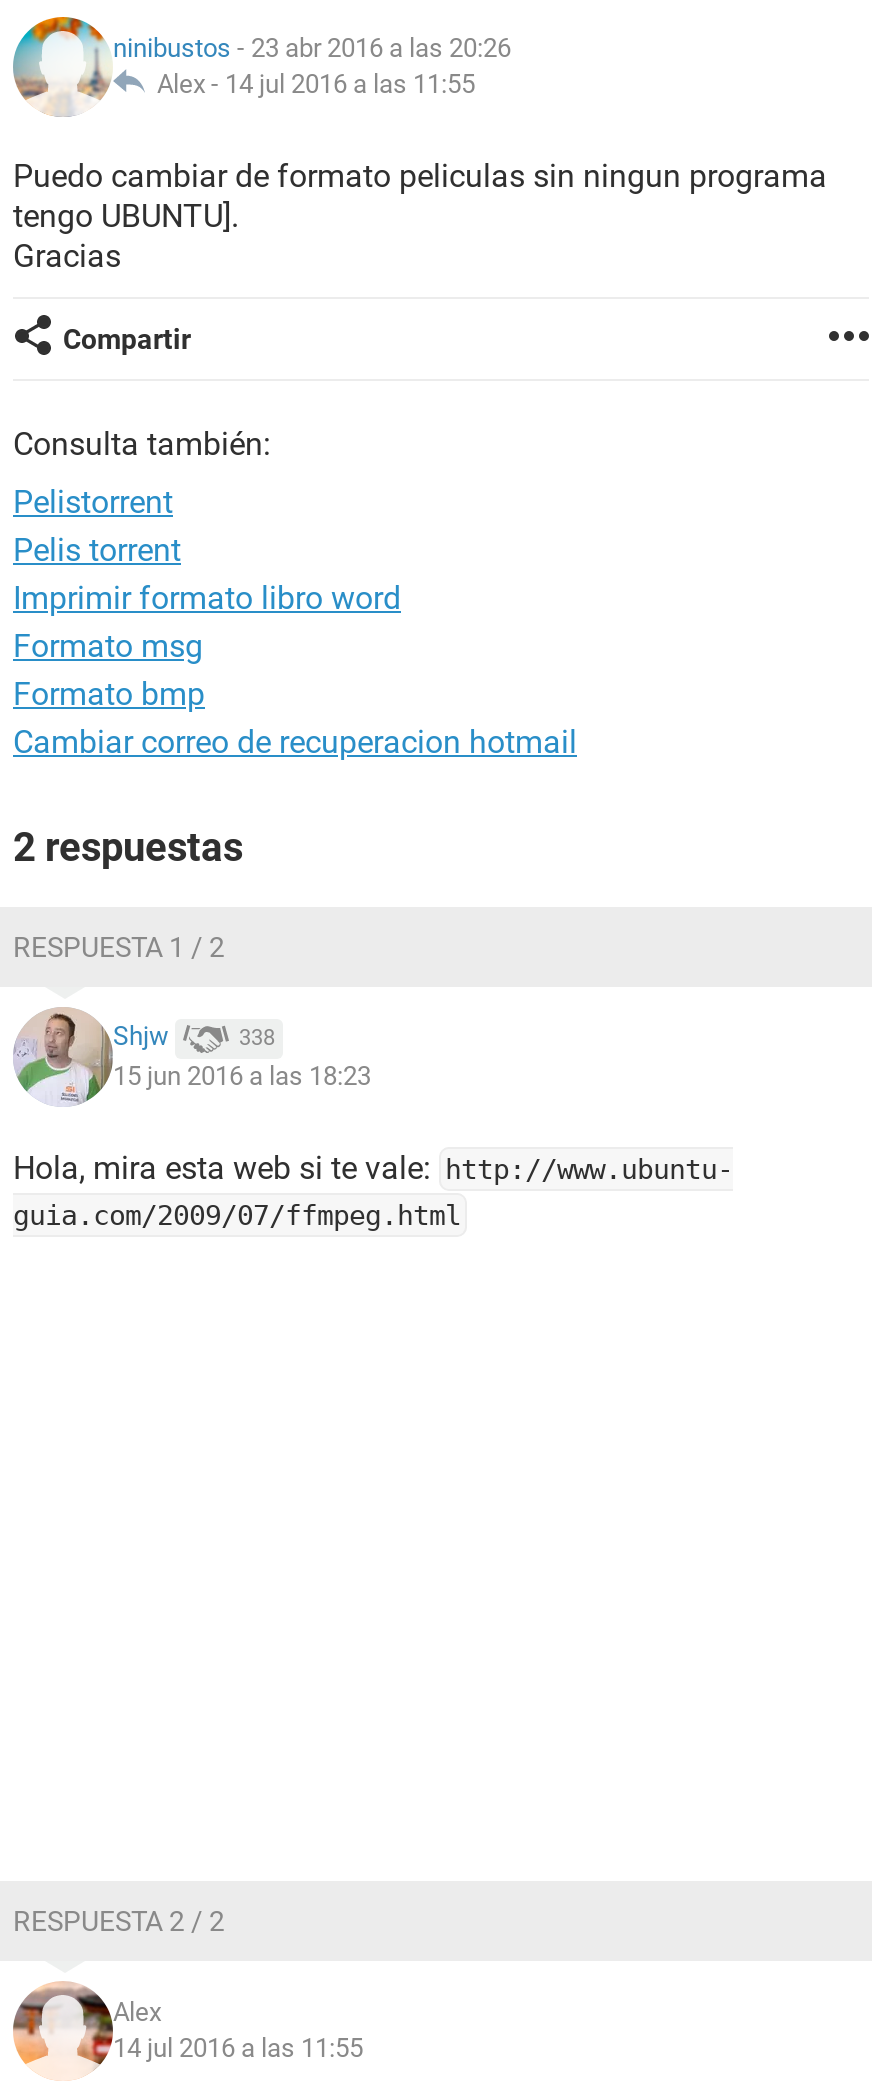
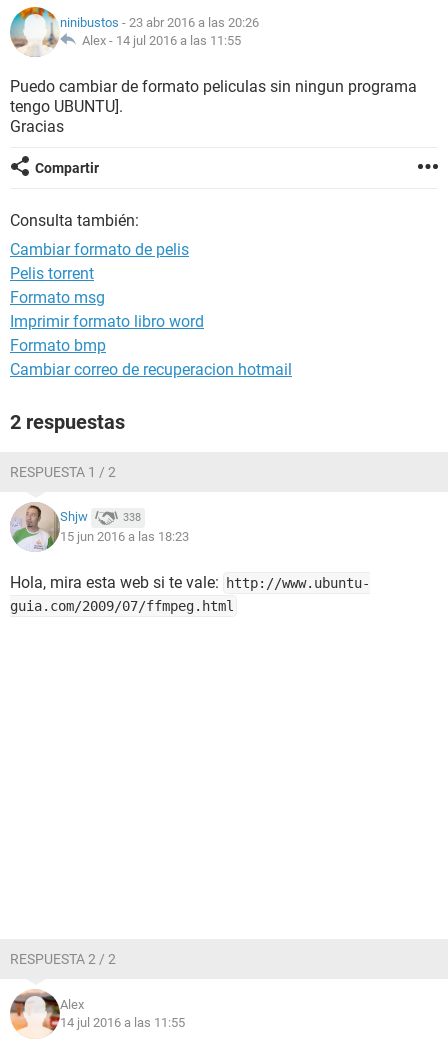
[13,483,173,521] Pelistorrent -> [10,240,189,259] Cambiar formato de pelis
moved [13,579,401,617] -> [10,312,204,331]: Imprimir formato libro word
moved [13,627,203,665] -> [10,288,105,307]: Formato msg

